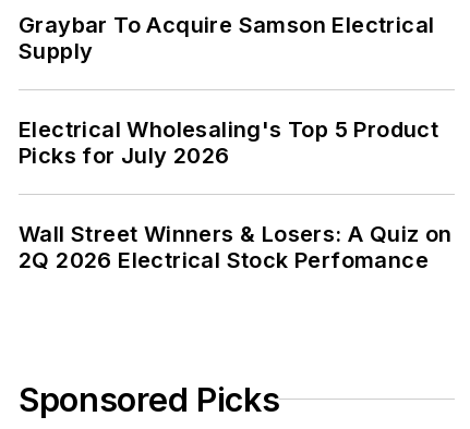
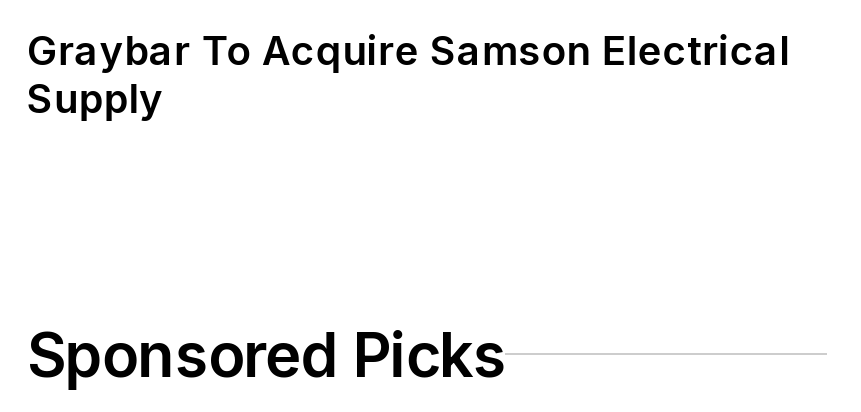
[19,116,452,273] Electrical Wholesaling's Top 5 Product | Picks for July 2026 | Wall Street Winners & Losers: A Quiz on | 2Q 2026 Electrical Stock Perfomance -> none

